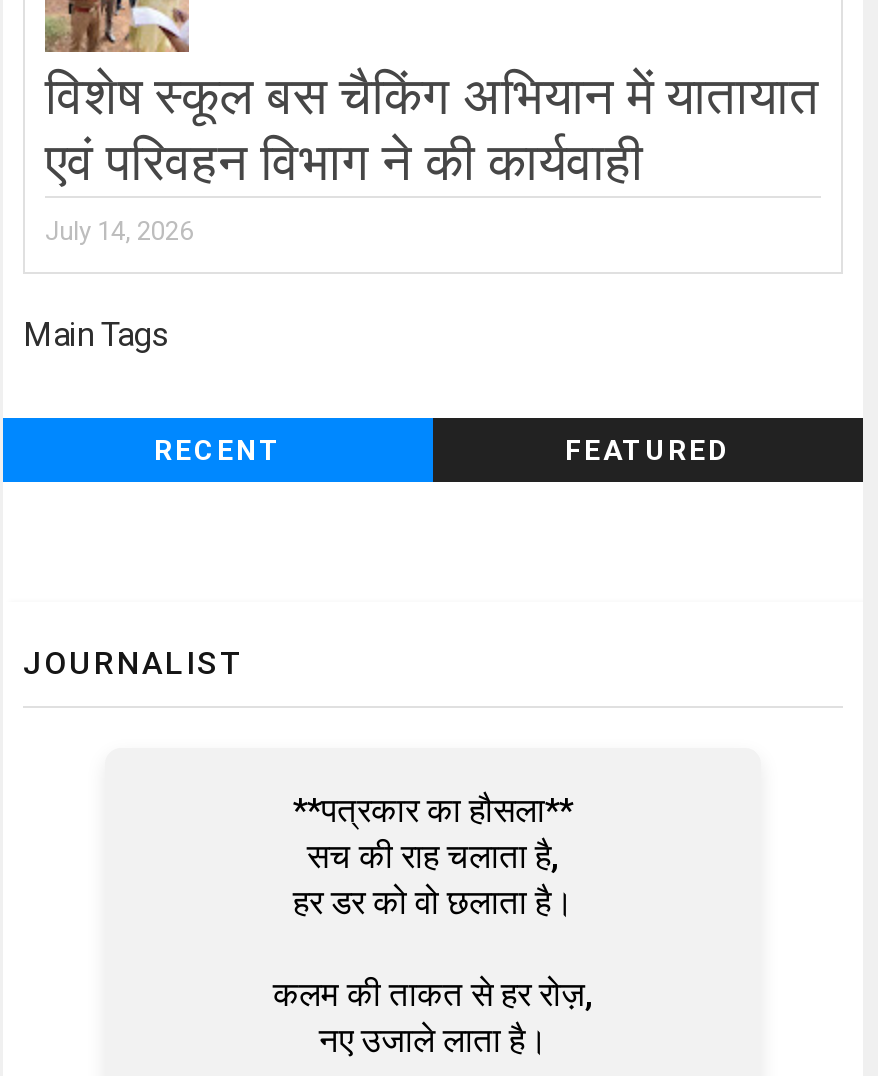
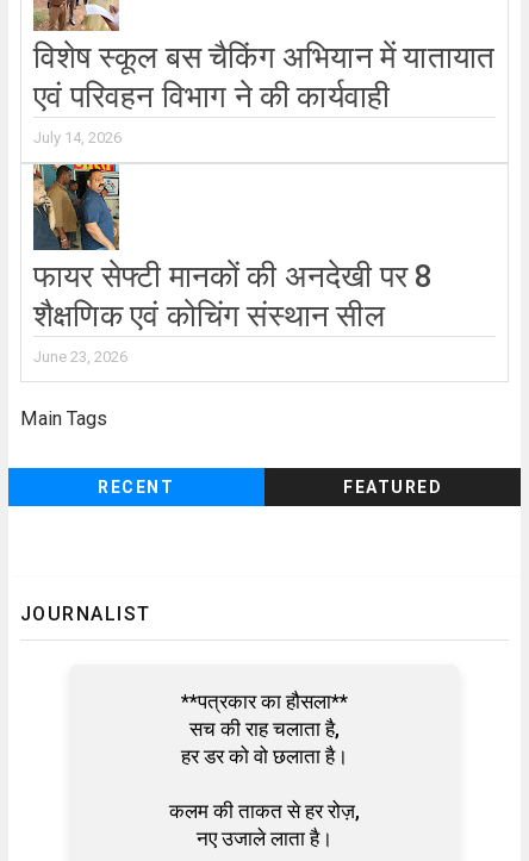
none -> [32,163,433,366] [image] | फायर सेफ्टी मानकों की अनदेखी पर 8 | शैक्षणिक एवं कोचिंग संस्थान सील | June 23, 2026

